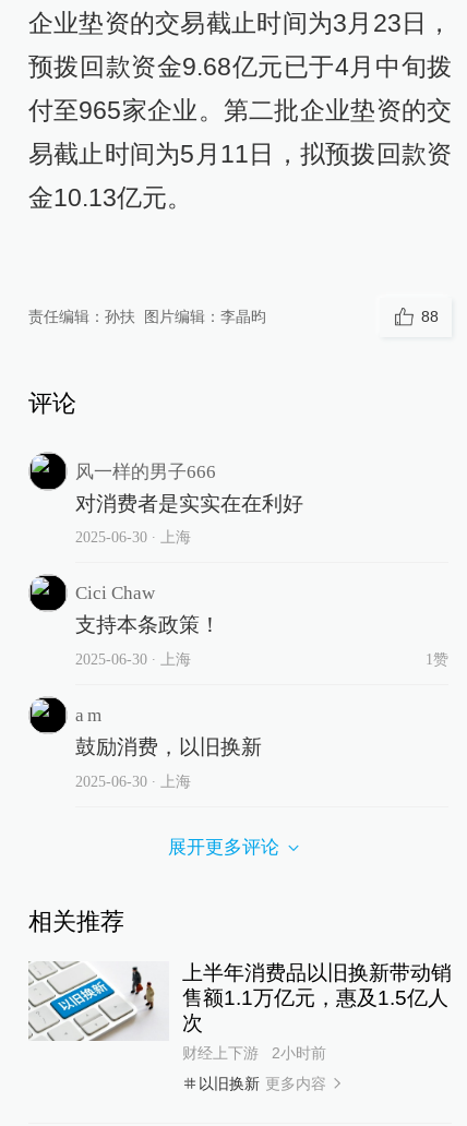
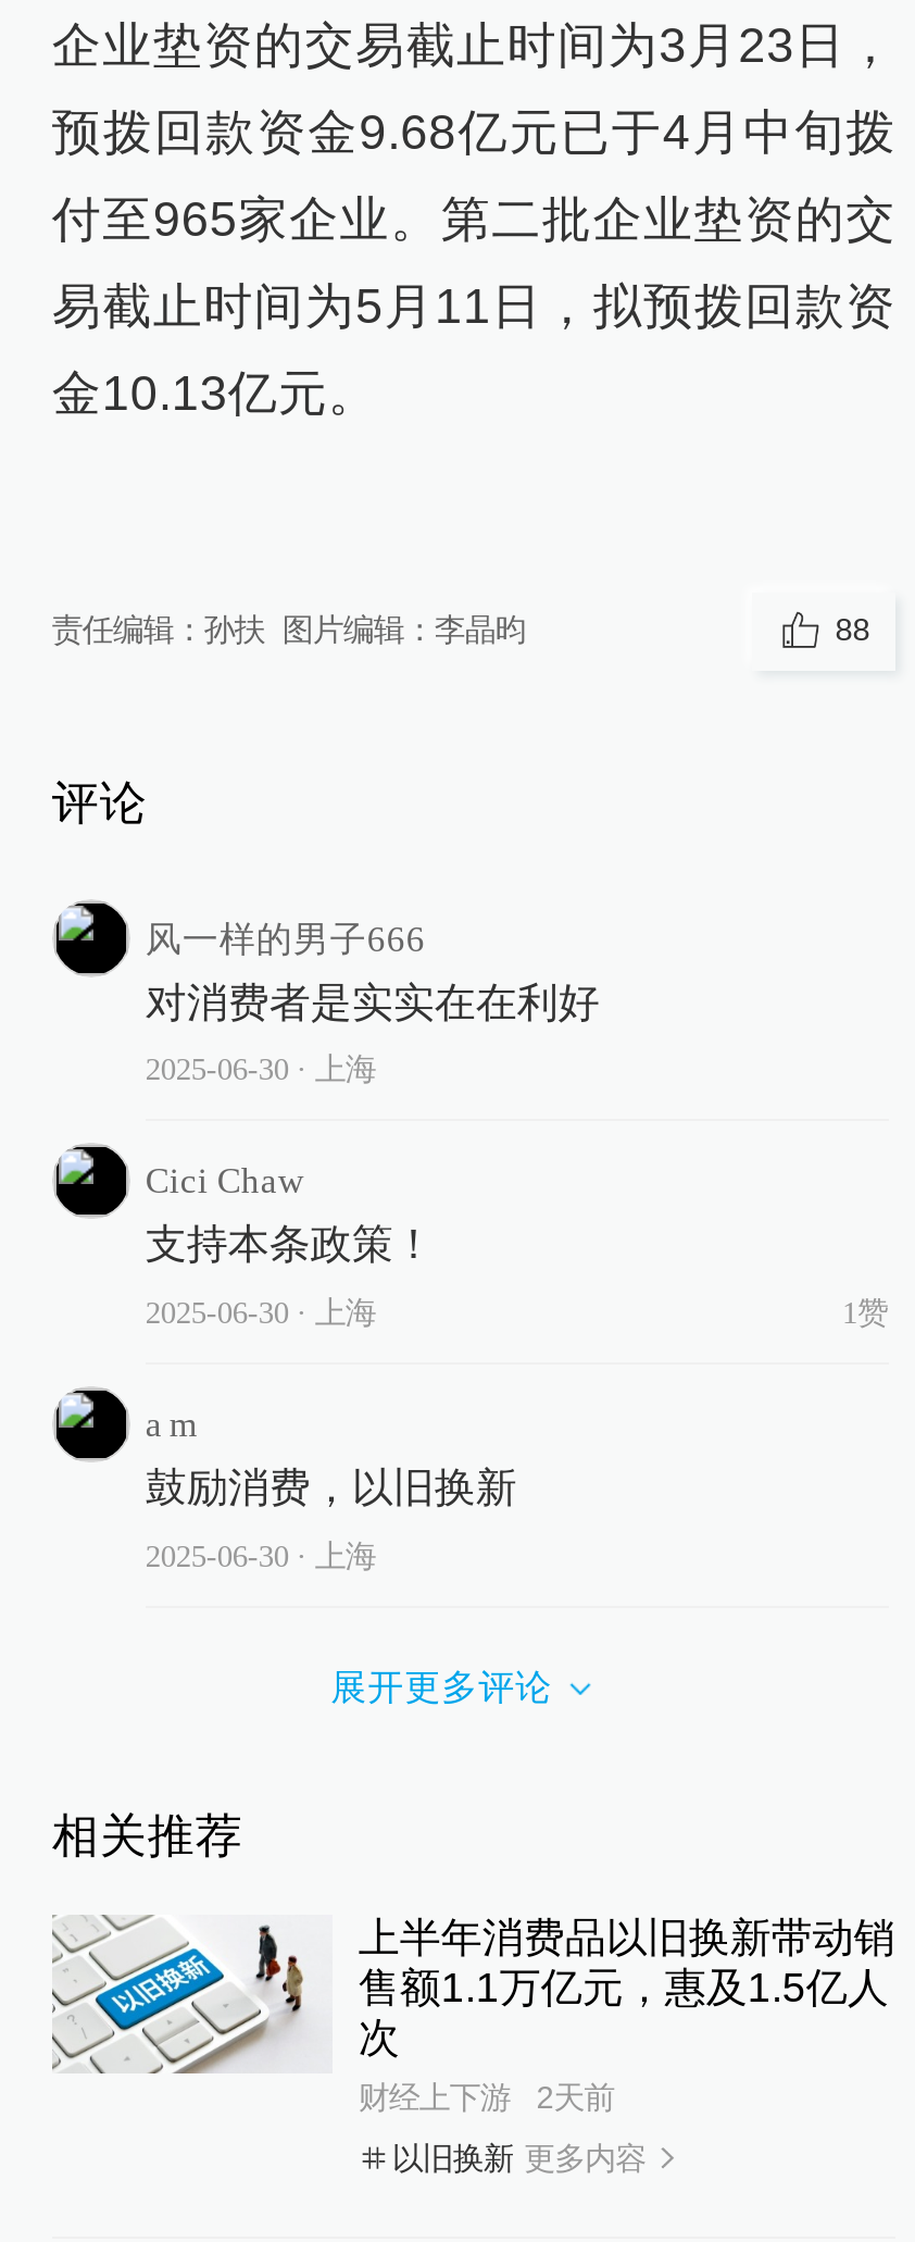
[182,1044,326,1062] 财经上下游 2小时前 -> [358,2081,615,2115] 财经上下游 2天前

